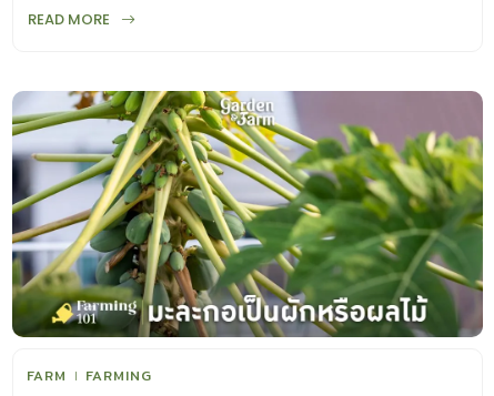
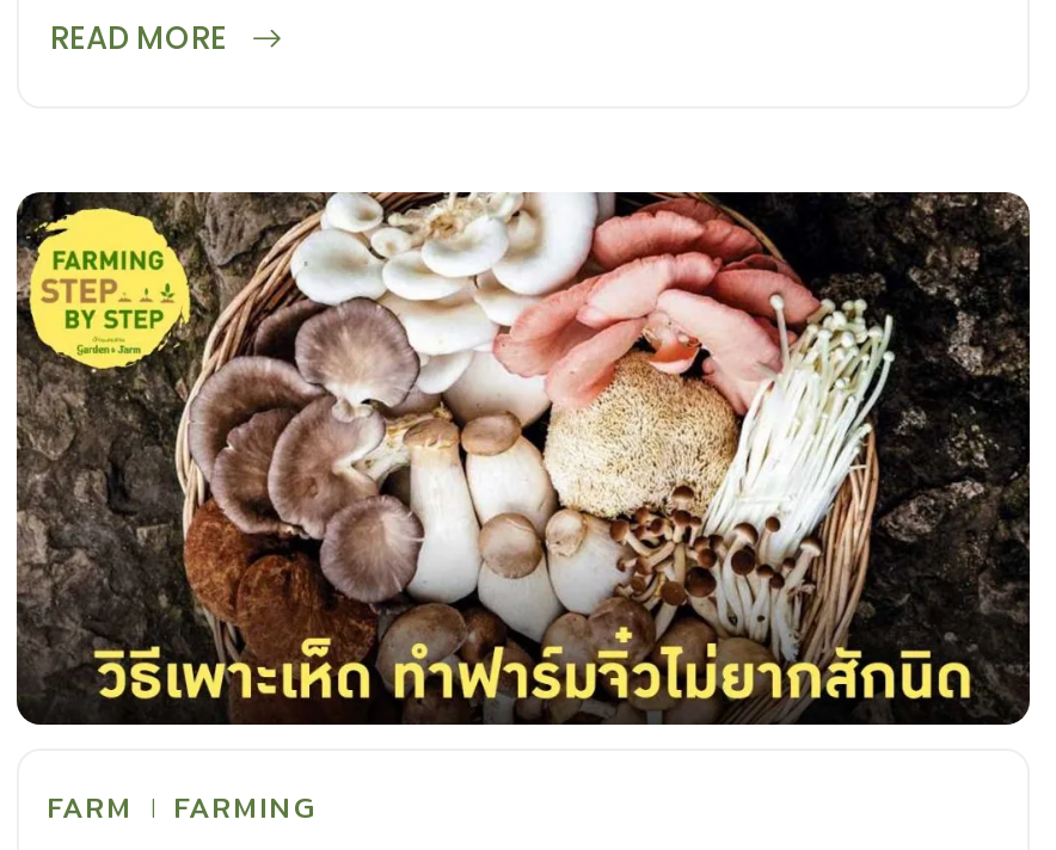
[11,90,484,338] [image] -> [14,189,1032,726] [image]

